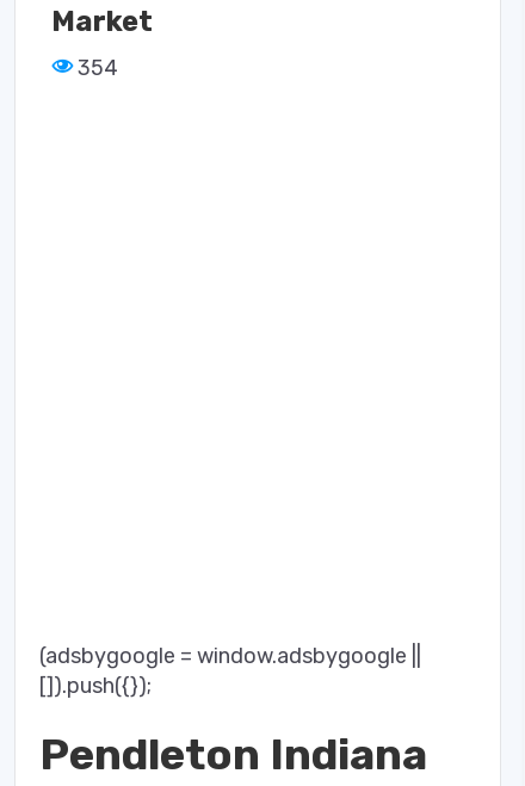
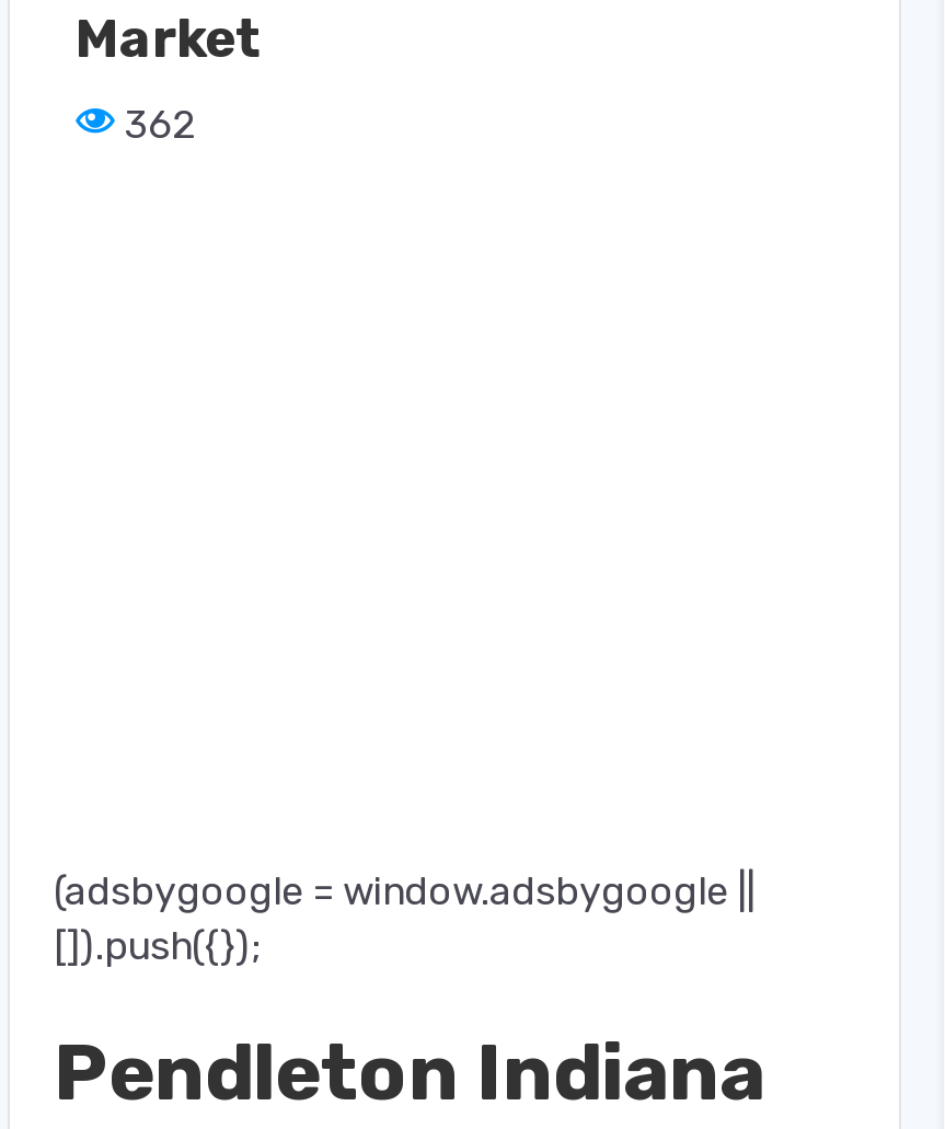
[73,55,118,81] 354 -> [115,101,196,149] 362

